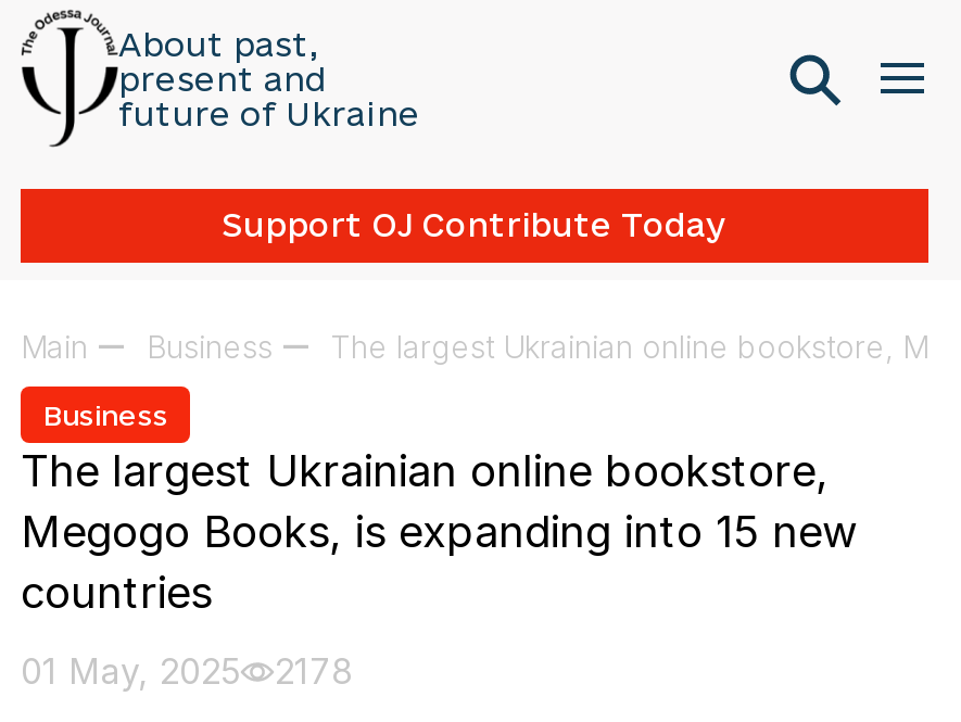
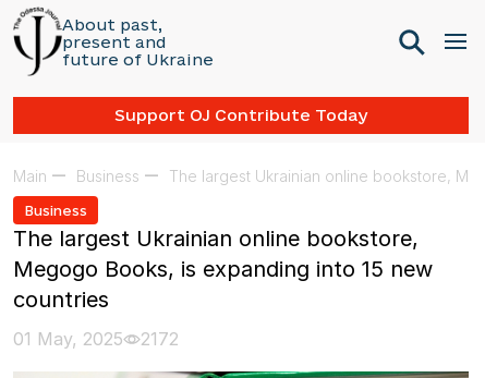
[21,648,353,692] 01 May, 2025 2178 -> [13,327,179,349] 01 May, 2025 2172

